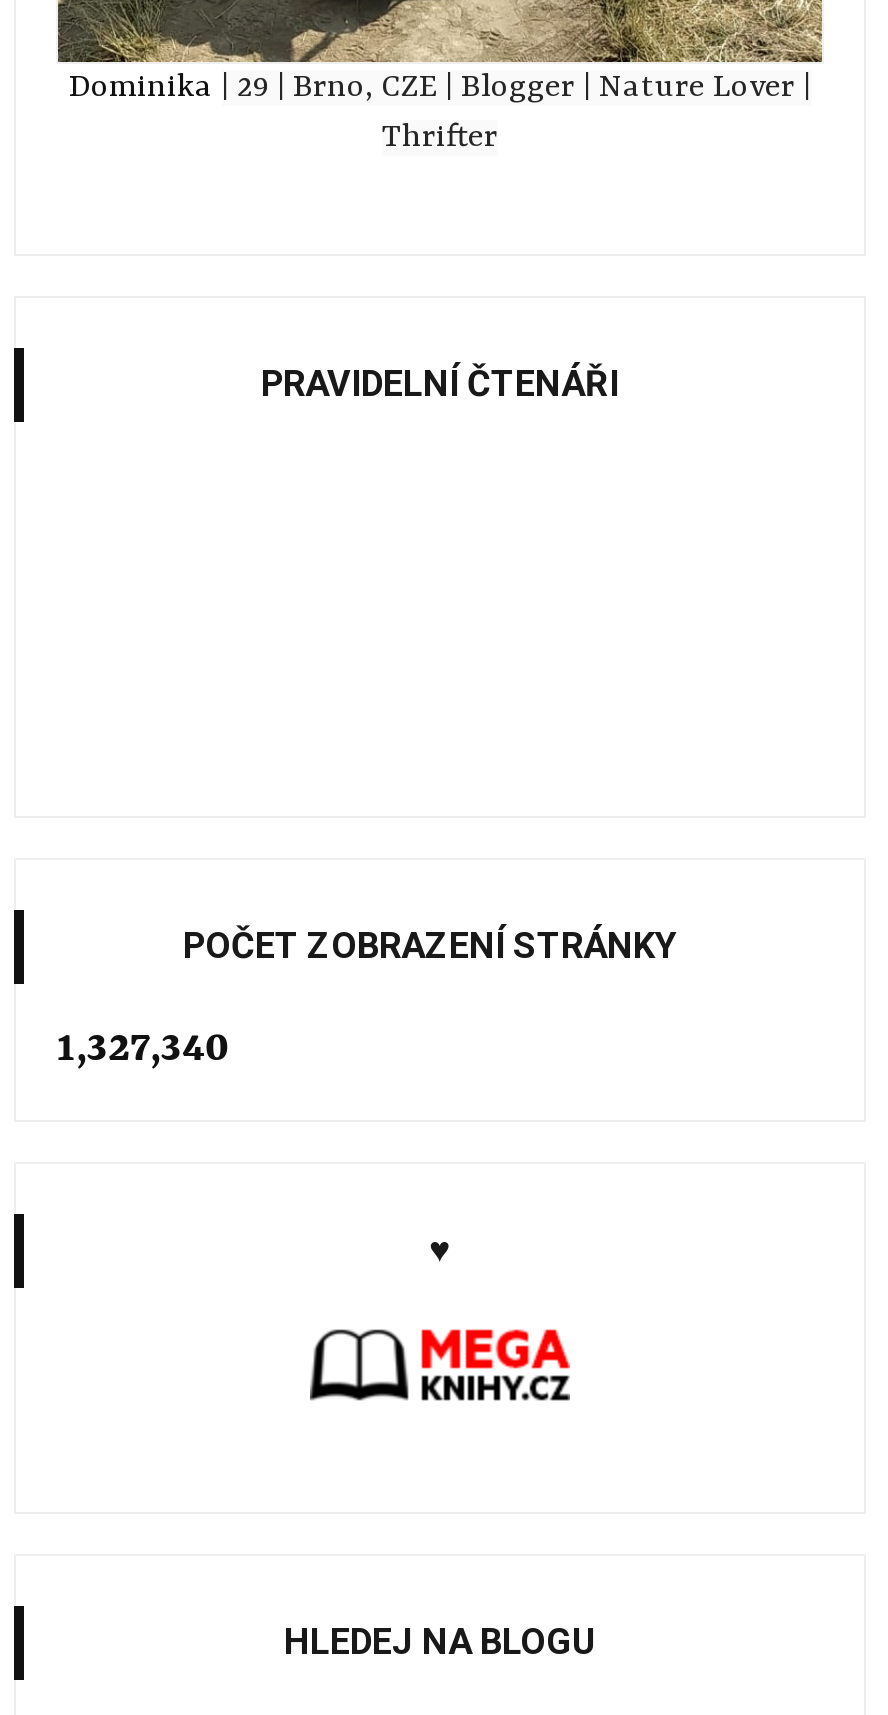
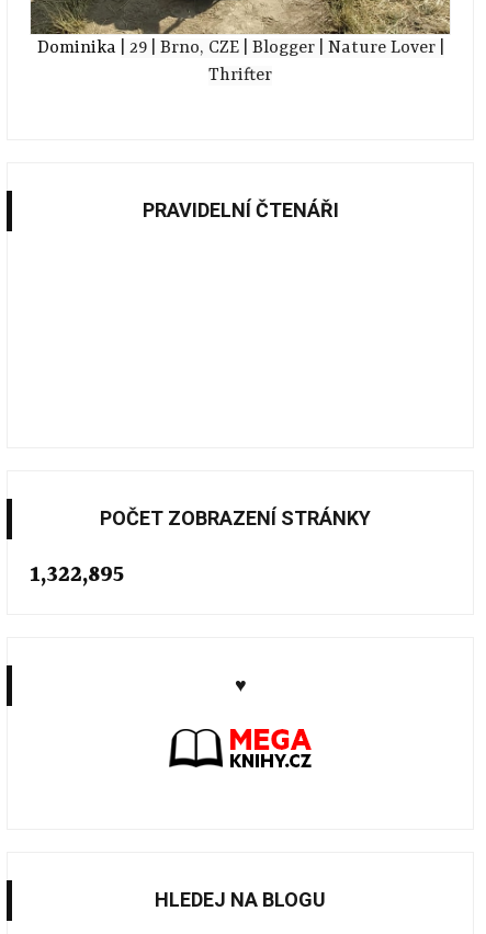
[56,1027,228,1075] 1,327,340 -> [30,563,124,589] 1,322,895

